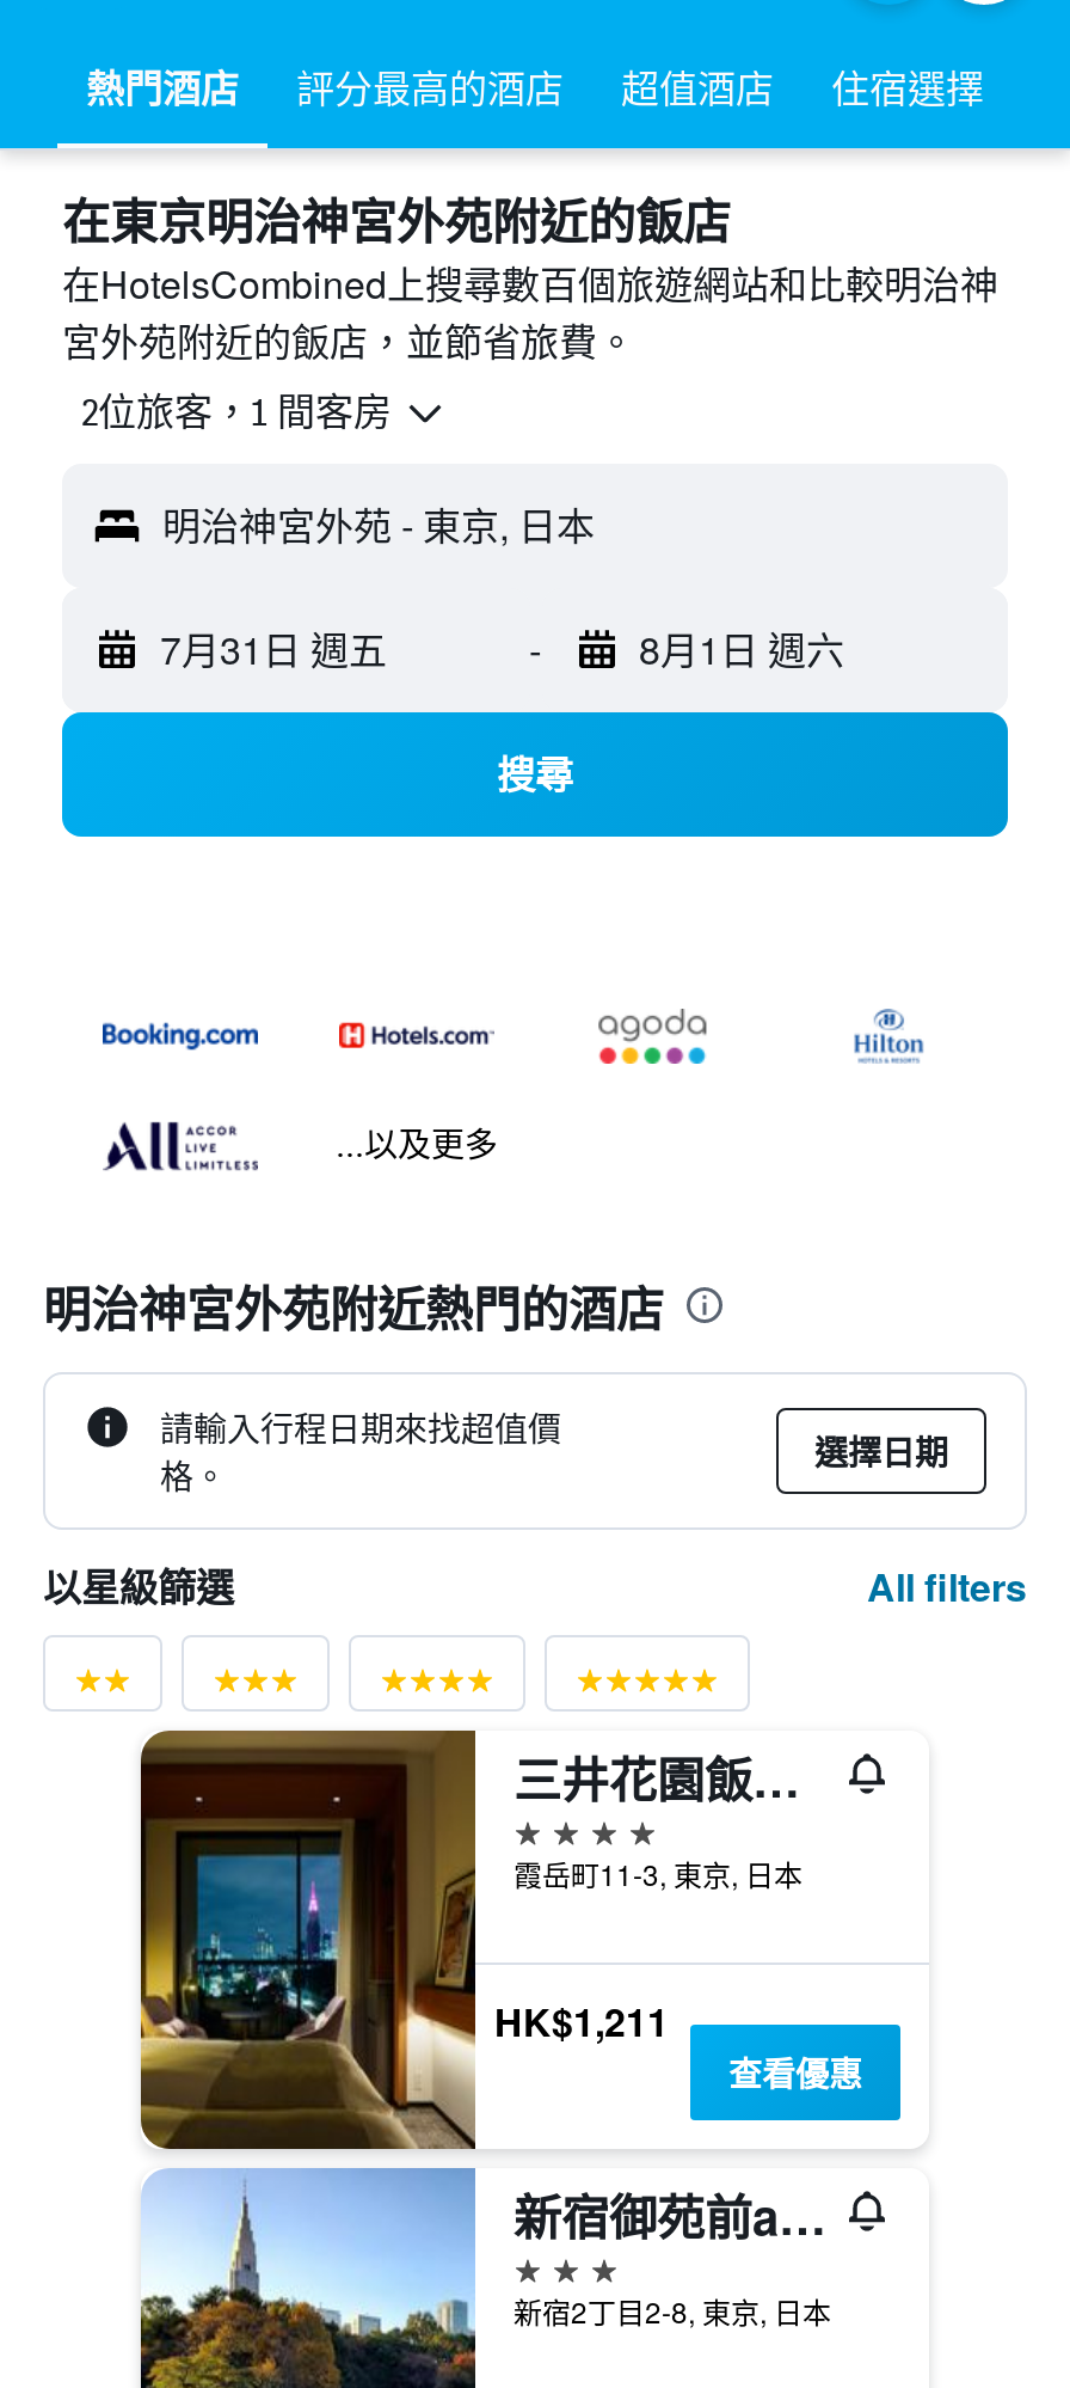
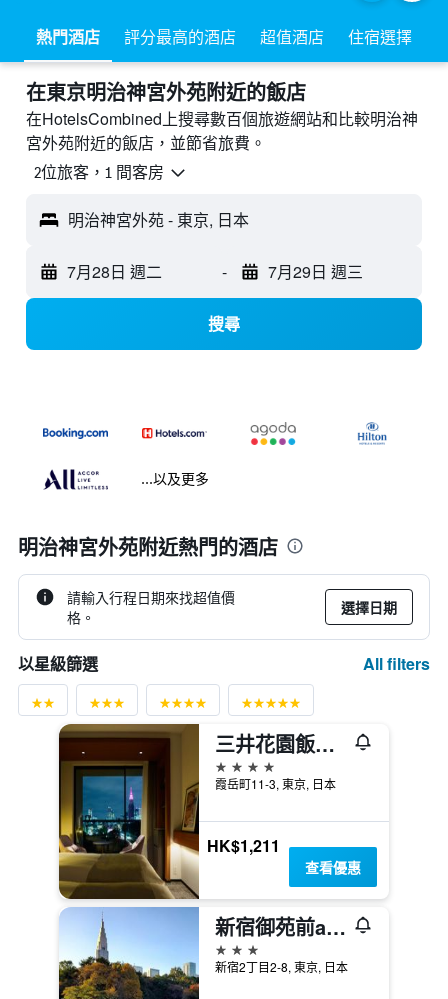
[160,622,387,677] 7月31日 週五 -> [67,260,162,283] 7月28日 週二
[639,622,844,677] 8月1日 週六 -> [267,260,362,283] 7月29日 週三

